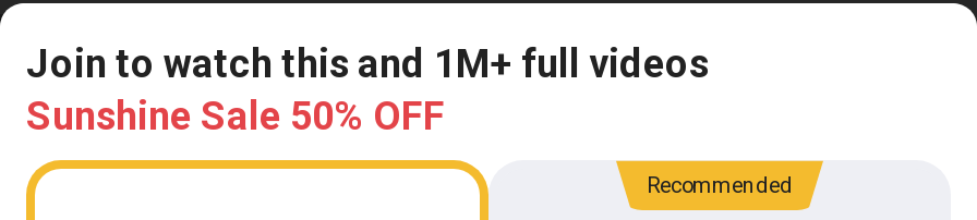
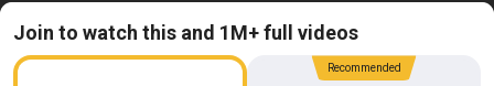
[26,93,445,139] Sunshine Sale 50% OFF -> none

